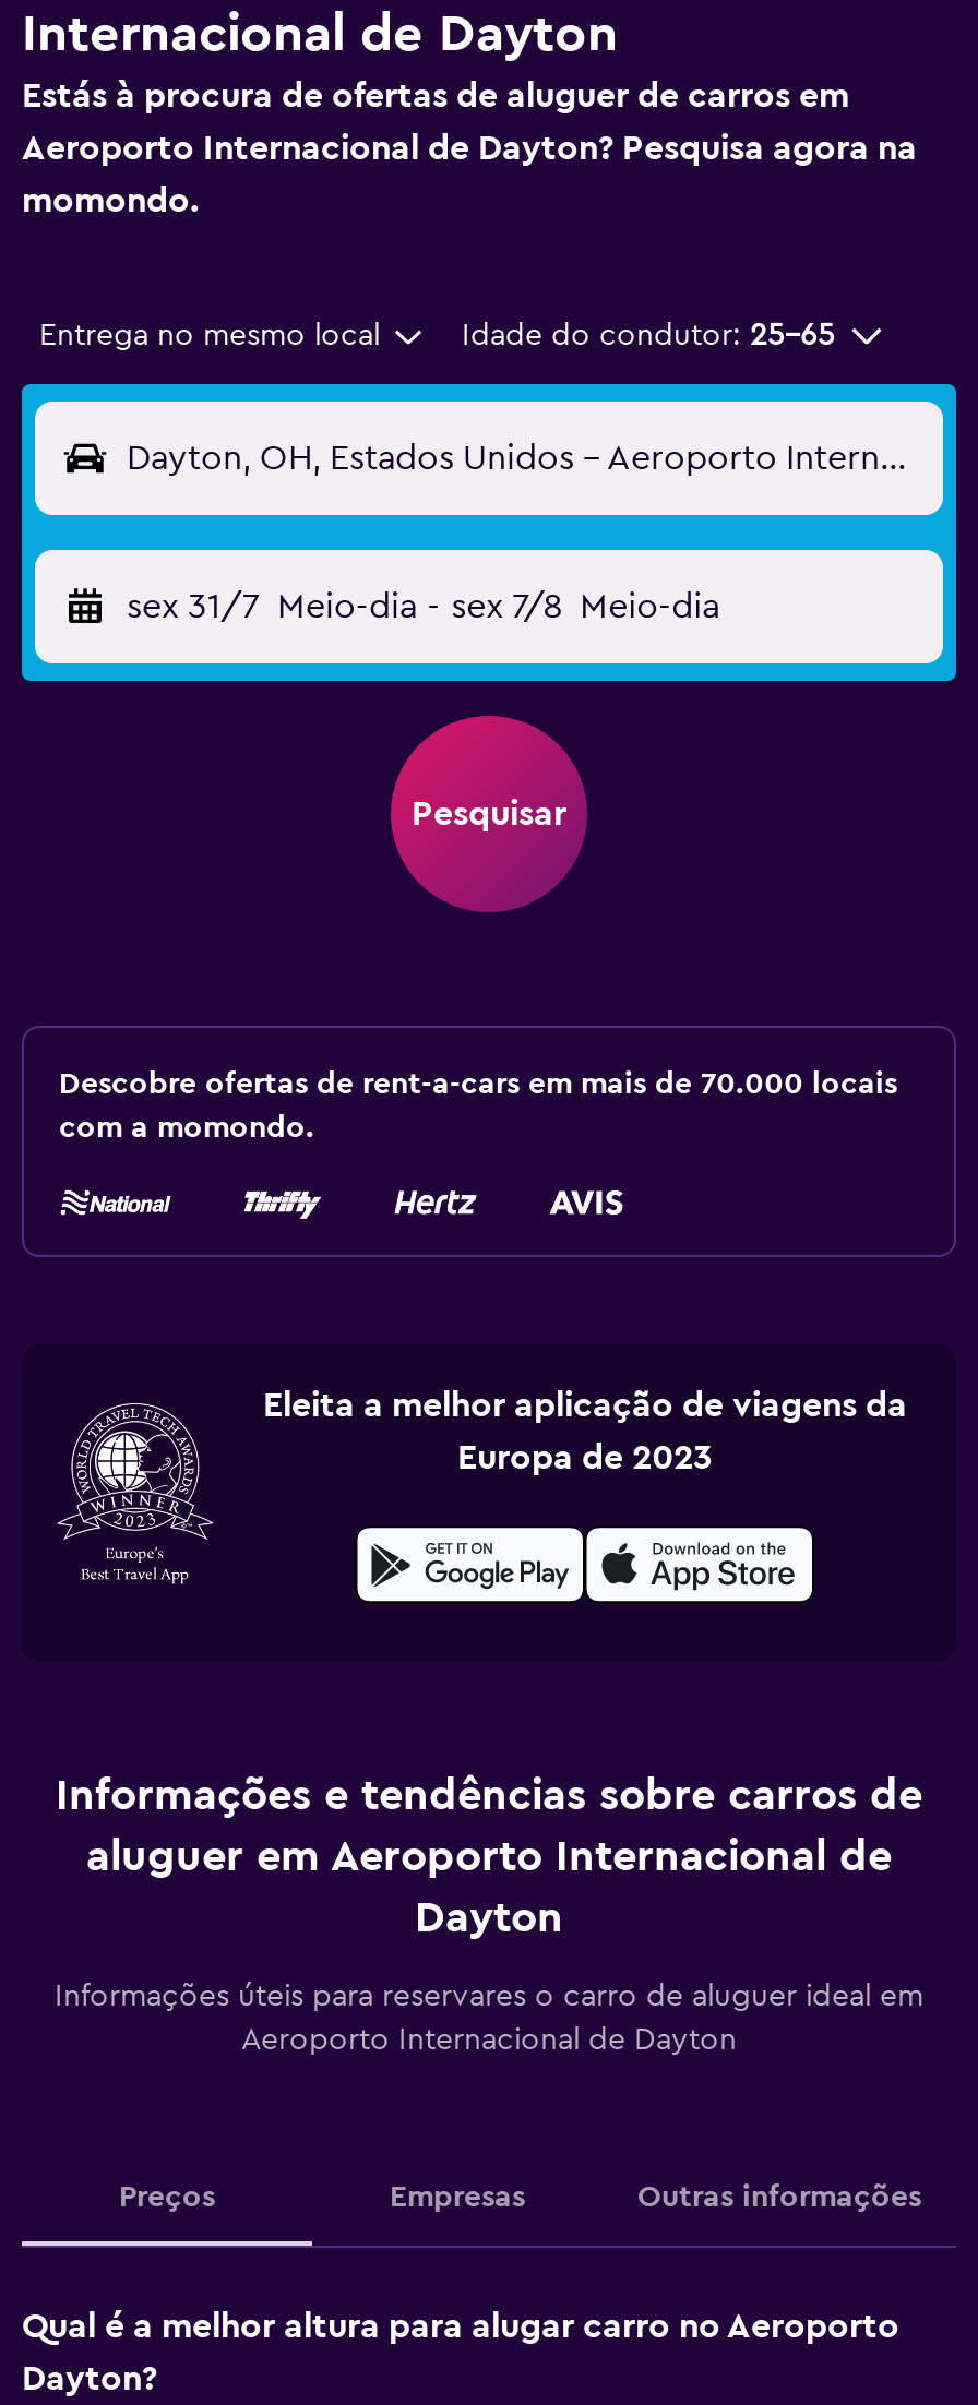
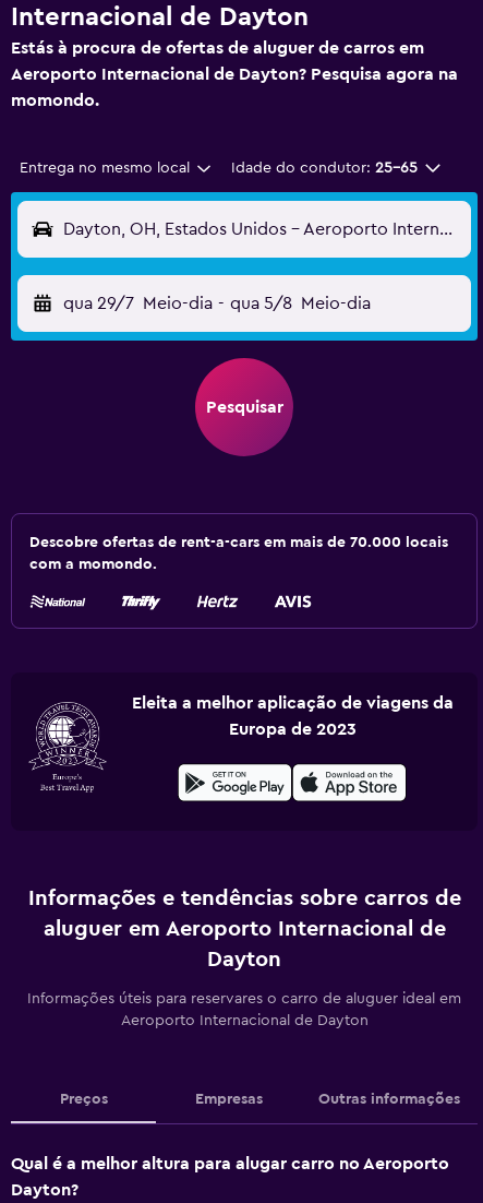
[127,589,720,624] sex 31/7 Meio-dia - sex 7/8 Meio-dia -> [63,295,370,312] qua 29/7 Meio-dia - qua 5/8 Meio-dia

